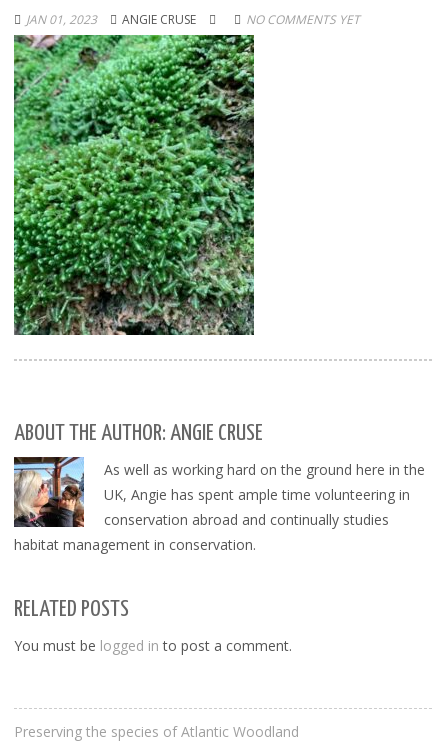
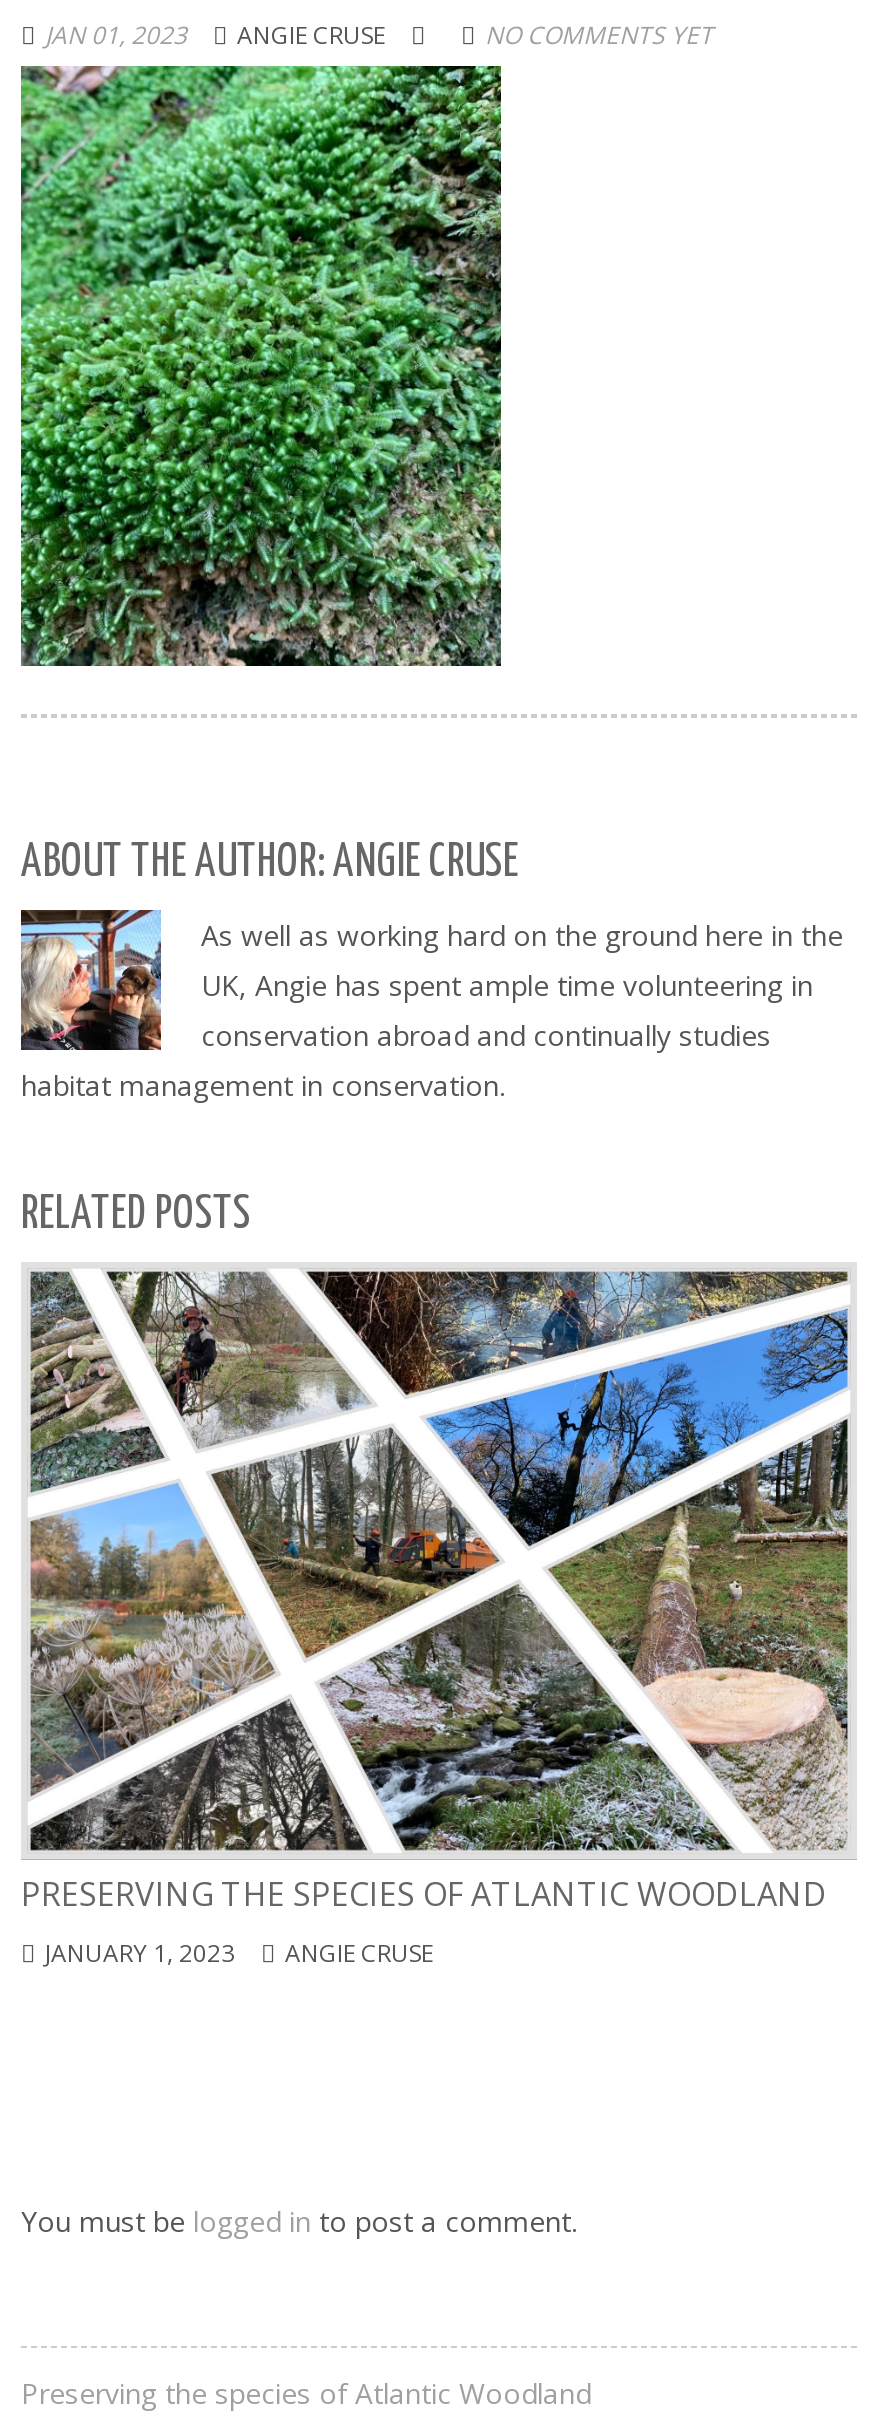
none -> [21,1266,855,1970] [image] | PRESERVING THE SPECIES OF ATLANTIC WOODLAND | JANUARY 1, 2023 | ANGIE CRUSE

